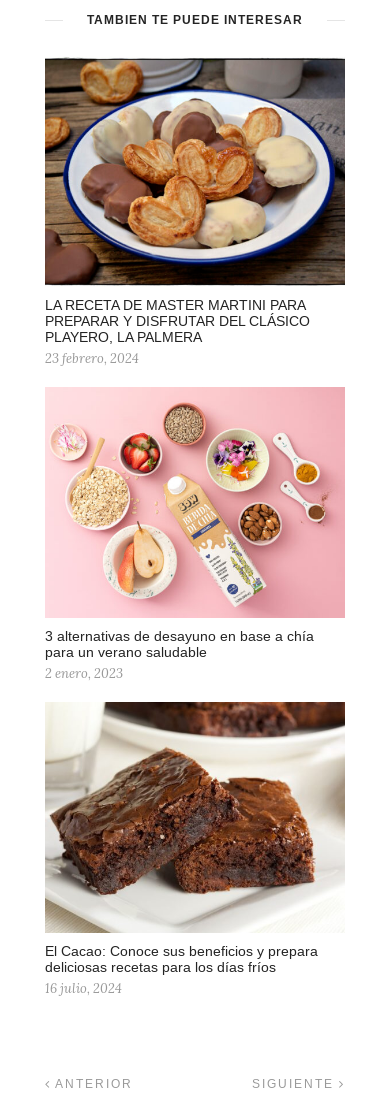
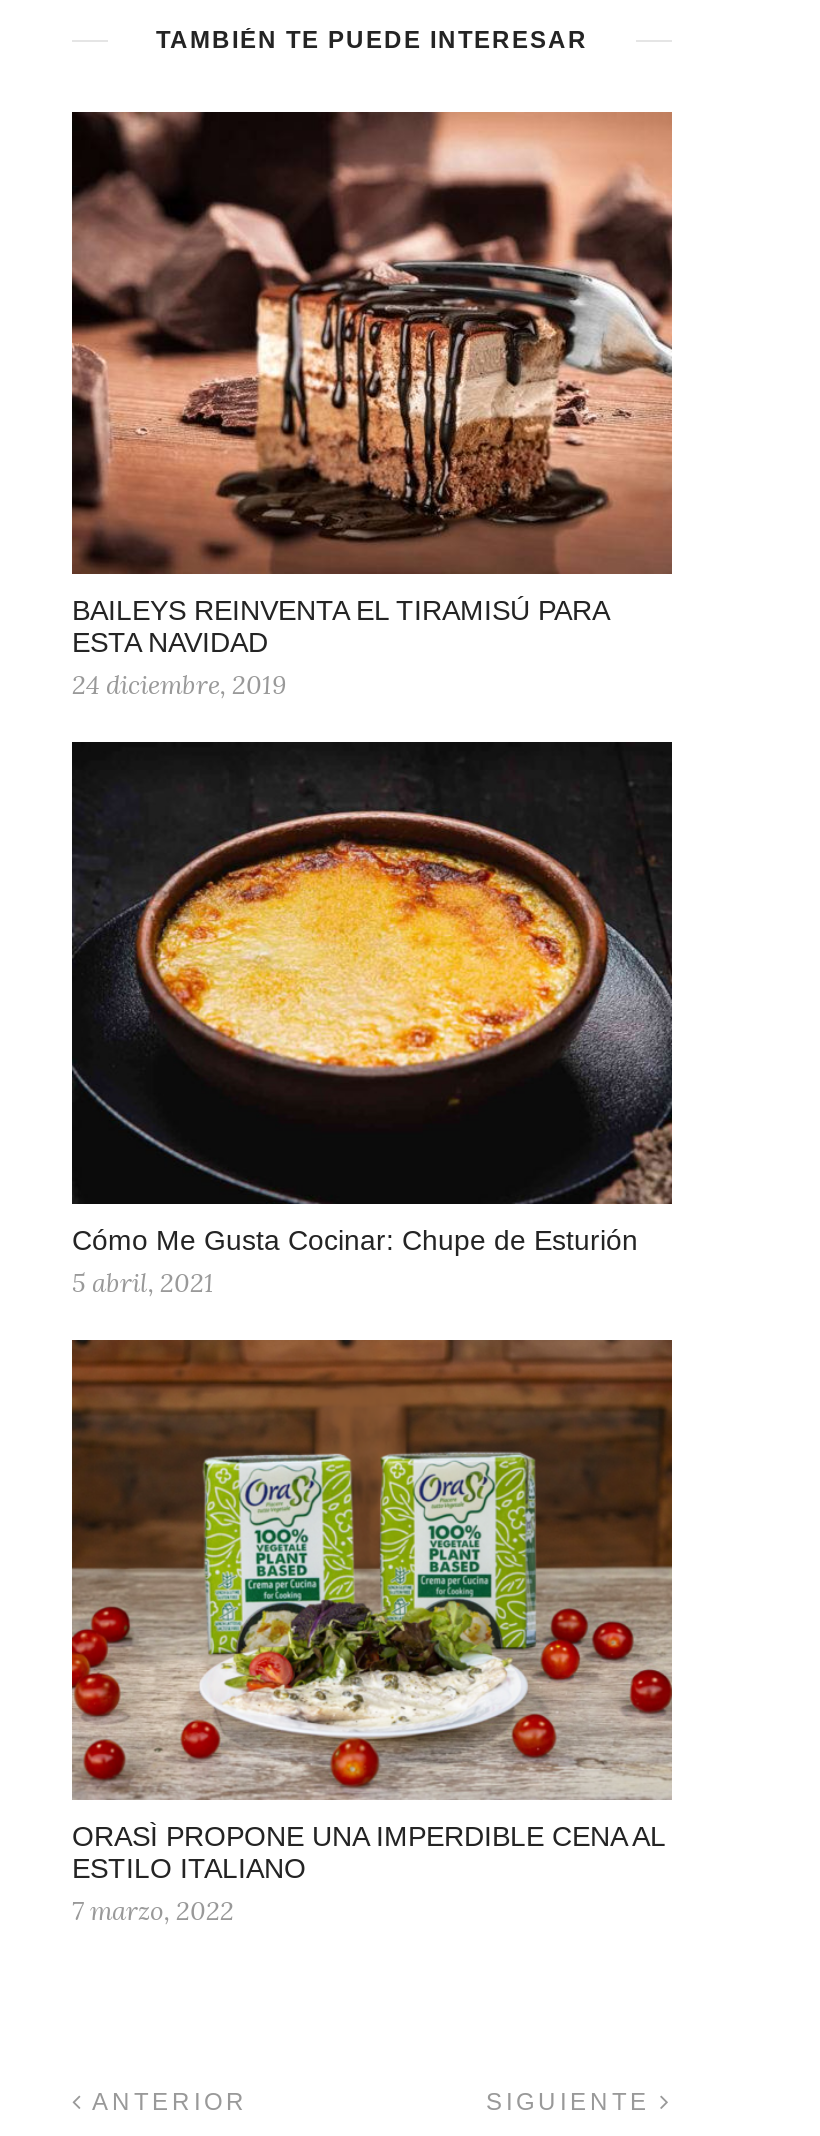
[44,57,346,367] [image] | LA RECETA DE MASTER MARTINI PARA | PREPARAR Y DISFRUTAR DEL CLÁSICO | PLAYERO, LA PALMERA | 23 febrero, 2024 -> [70,109,674,701] [image] | BAILEYS REINVENTA EL TIRAMISÚ PARA | ESTA NAVIDAD | 24 diciembre, 2019
[45,387,345,682] [image] | 3 alternativas de desayuno en base a chía | para un verano saludable | 2 enero, 2023 -> [70,739,674,1299] [image] | Cómo Me Gusta Cocinar: Chupe de Esturión | 5 abril, 2021
[45,701,345,997] [image] | El Cacao: Conoce sus beneficios y prepara | deliciosas recetas para los días fríos | 16 julio, 2024 -> [70,1339,674,1929] [image] | ORASÌ PROPONE UNA IMPERDIBLE CENA AL | ESTILO ITALIANO | 7 marzo, 2022

